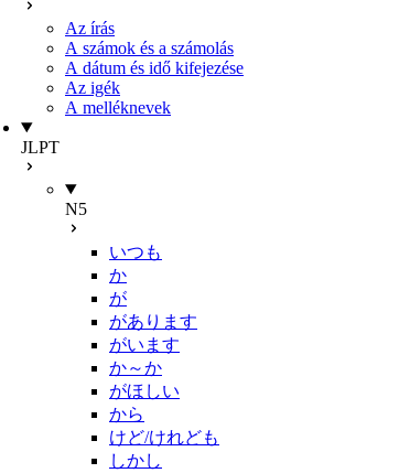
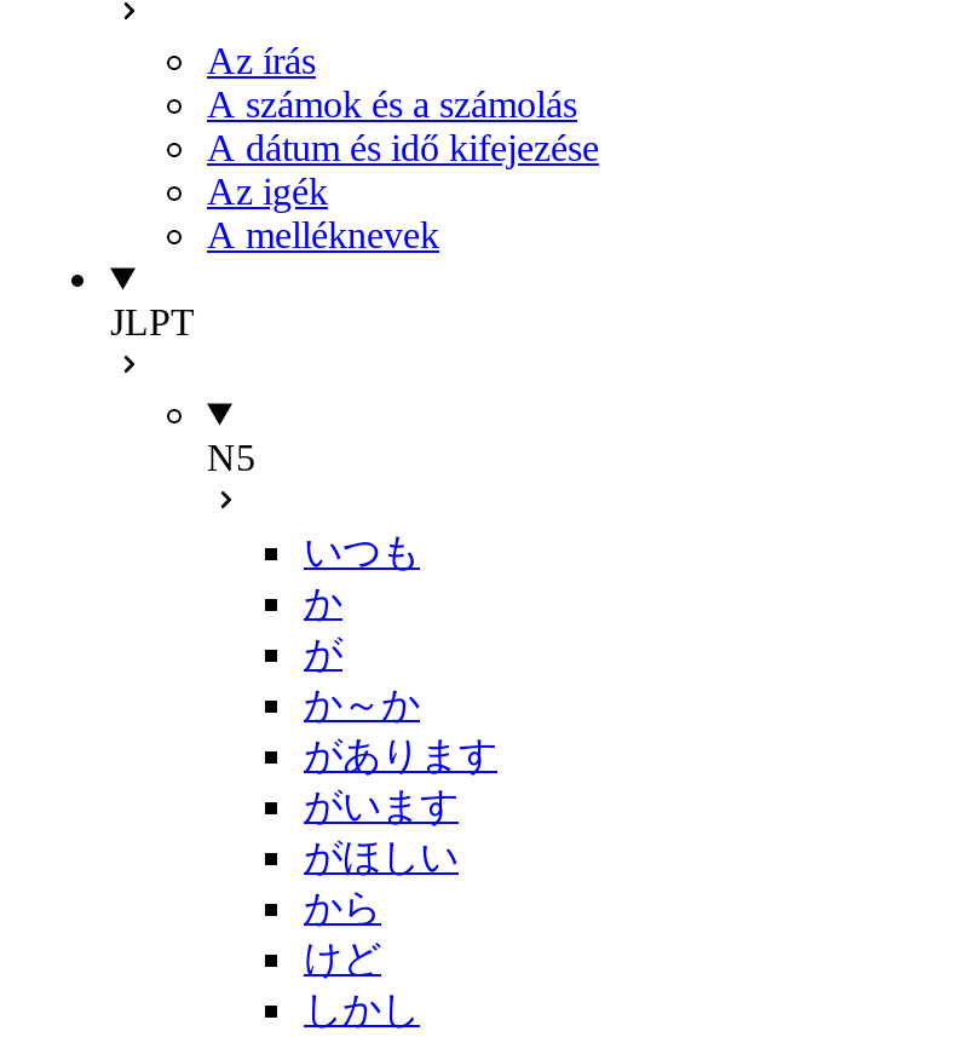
moved [109,312,197,354] -> [304,734,497,826]: があります | がいます
moved [109,358,162,377] -> [304,684,420,725]: か～か
[109,428,219,447] けど/けれども -> [304,938,381,979] けど

